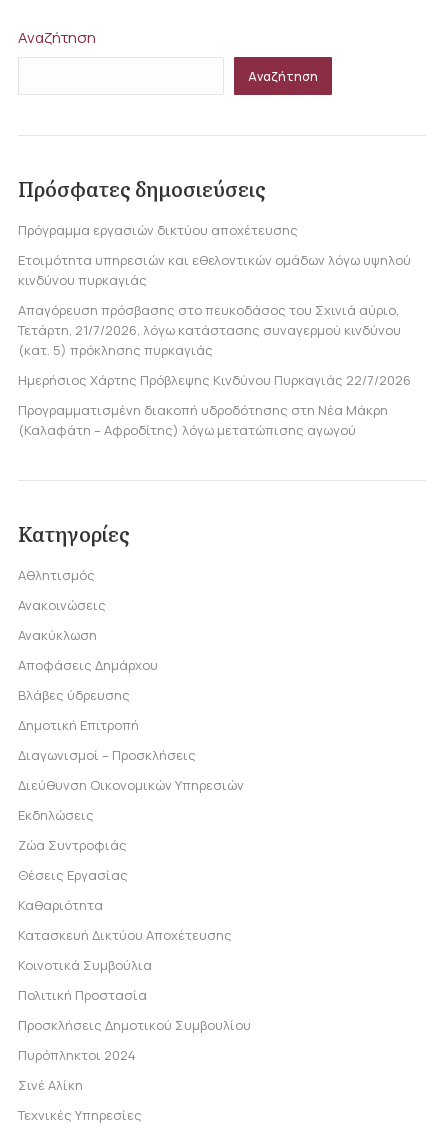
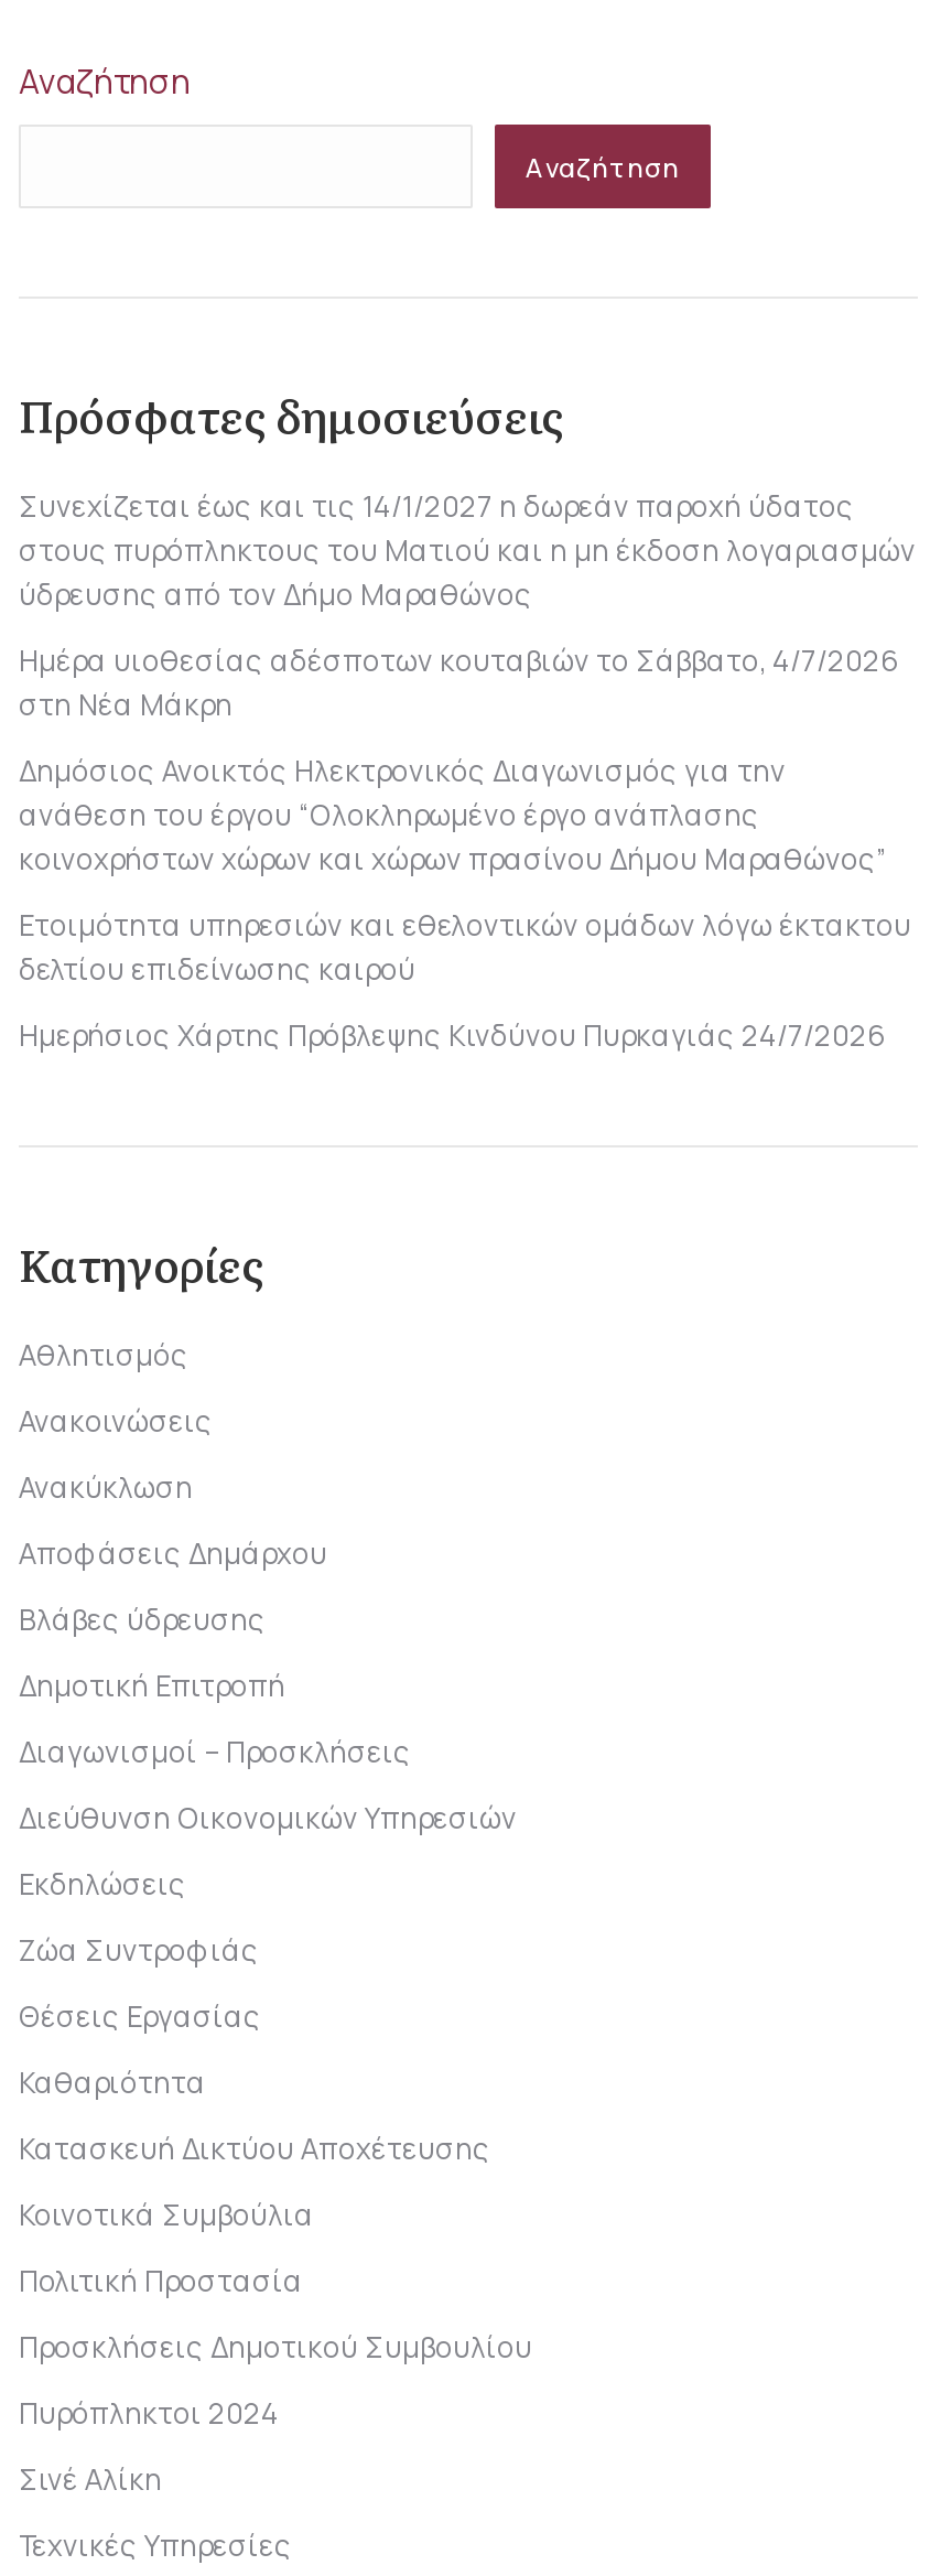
[18,221,298,239] Πρόγραμμα εργασιών δικτύου αποχέτευσης -> [19,486,916,614] Συνεχίζεται έως και τις 14/1/2027 η δωρεάν παροχή ύδατος | στους πυρόπληκτους του Ματιού και η μη έκδοση λογαριασμών | ύδρευσης από τον Δήμο Μαραθώνος
[18,251,411,289] Ετοιμότητα υπηρεσιών και εθελοντικών ομάδων λόγω υψηλού | κινδύνου πυρκαγιάς -> [19,640,898,724] Ημέρα υιοθεσίας αδέσποτων κουταβιών το Σάββατο, 4/7/2026 | στη Νέα Μάκρη
[18,301,401,359] Απαγόρευση πρόσβασης στο πευκοδάσος του Σχινιά αύριο, | Τετάρτη, 21/7/2026, λόγω κατάστασης συναγερμού κινδύνου | (κατ. 5) πρόκλησης πυρκαγιάς -> [19,751,887,879] Δημόσιος Ανοικτός Ηλεκτρονικός Διαγωνισμός για την | ανάθεση του έργου “Ολοκληρωμένο έργο ανάπλασης | κοινοχρήστων χώρων και χώρων πρασίνου Δήμου Μαραθώνος”
[18,371,411,389] Ημερήσιος Χάρτης Πρόβλεψης Κινδύνου Πυρκαγιάς 22/7/2026 -> [19,905,911,989] Ετοιμότητα υπηρεσιών και εθελοντικών ομάδων λόγω έκτακτου | δελτίου επιδείνωσης καιρού
[18,401,388,439] Προγραμματισμένη διακοπή υδροδότησης στη Νέα Μάκρη | (Καλαφάτη – Αφροδίτης) λόγω μετατώπισης αγωγού -> [19,1015,885,1055] Ημερήσιος Χάρτης Πρόβλεψης Κινδύνου Πυρκαγιάς 24/7/2026

